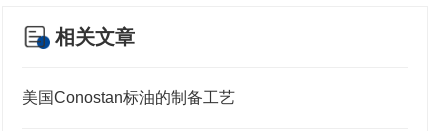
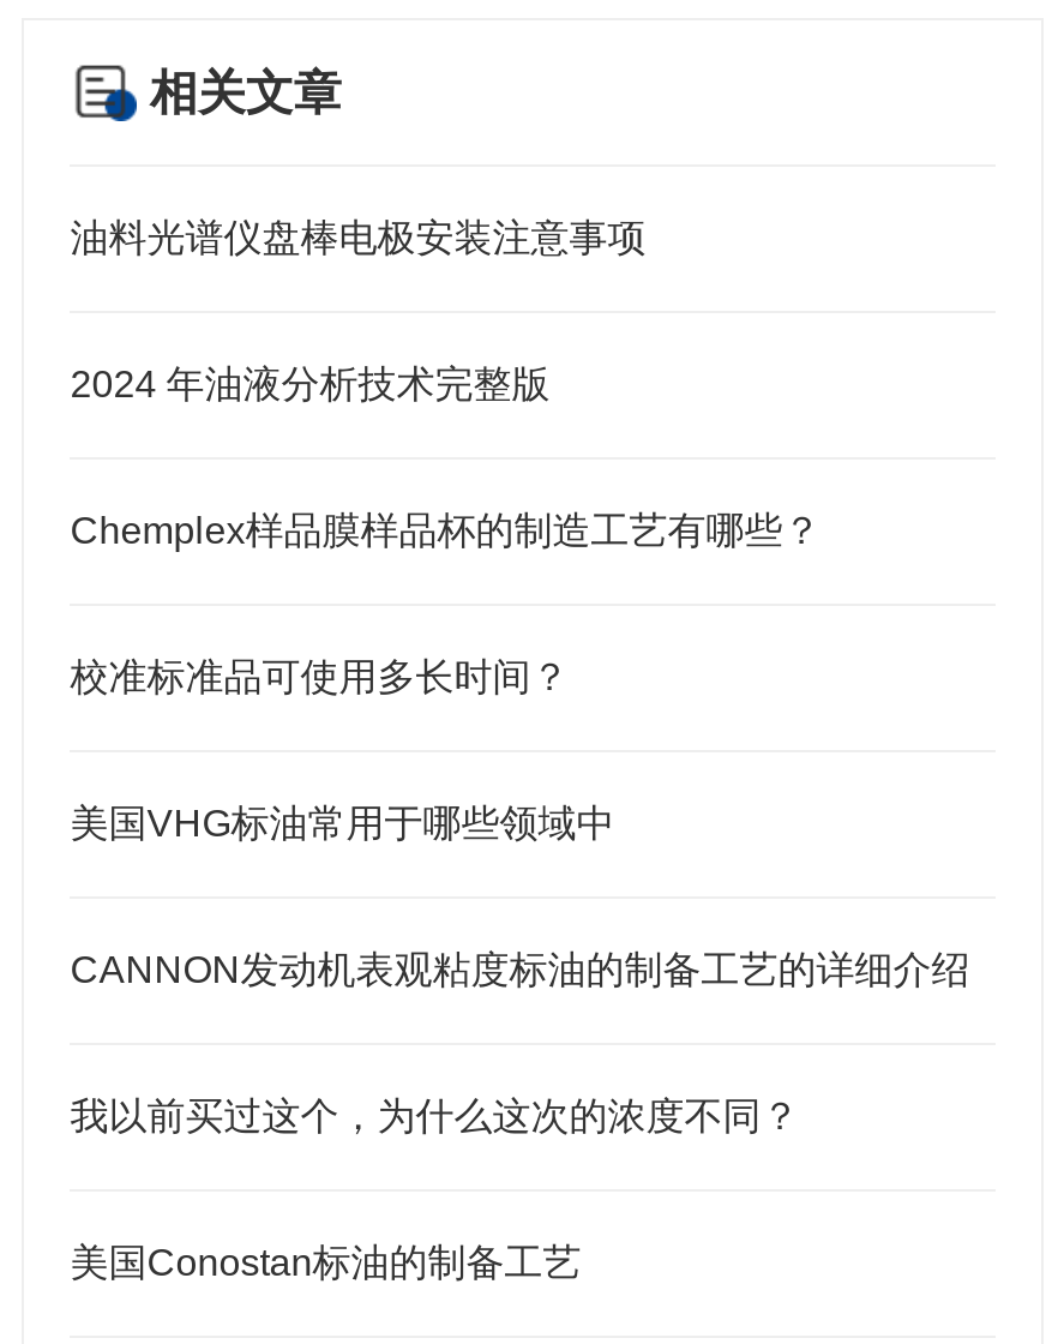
none -> [70,216,646,257] 油料光谱仪盘棒电极安装注意事项
none -> [70,362,550,403] 2024 年油液分析技术完整版
none -> [70,509,821,550] Chemplex样品膜样品杯的制造工艺有哪些？
none -> [70,655,569,696] 校准标准品可使用多长时间？
none -> [70,802,615,842] 美国VHG标油常用于哪些领域中
none -> [70,948,970,989] CANNON发动机表观粘度标油的制备工艺的详细介绍
none -> [70,1094,799,1135] 我以前买过这个，为什么这次的浓度不同？

